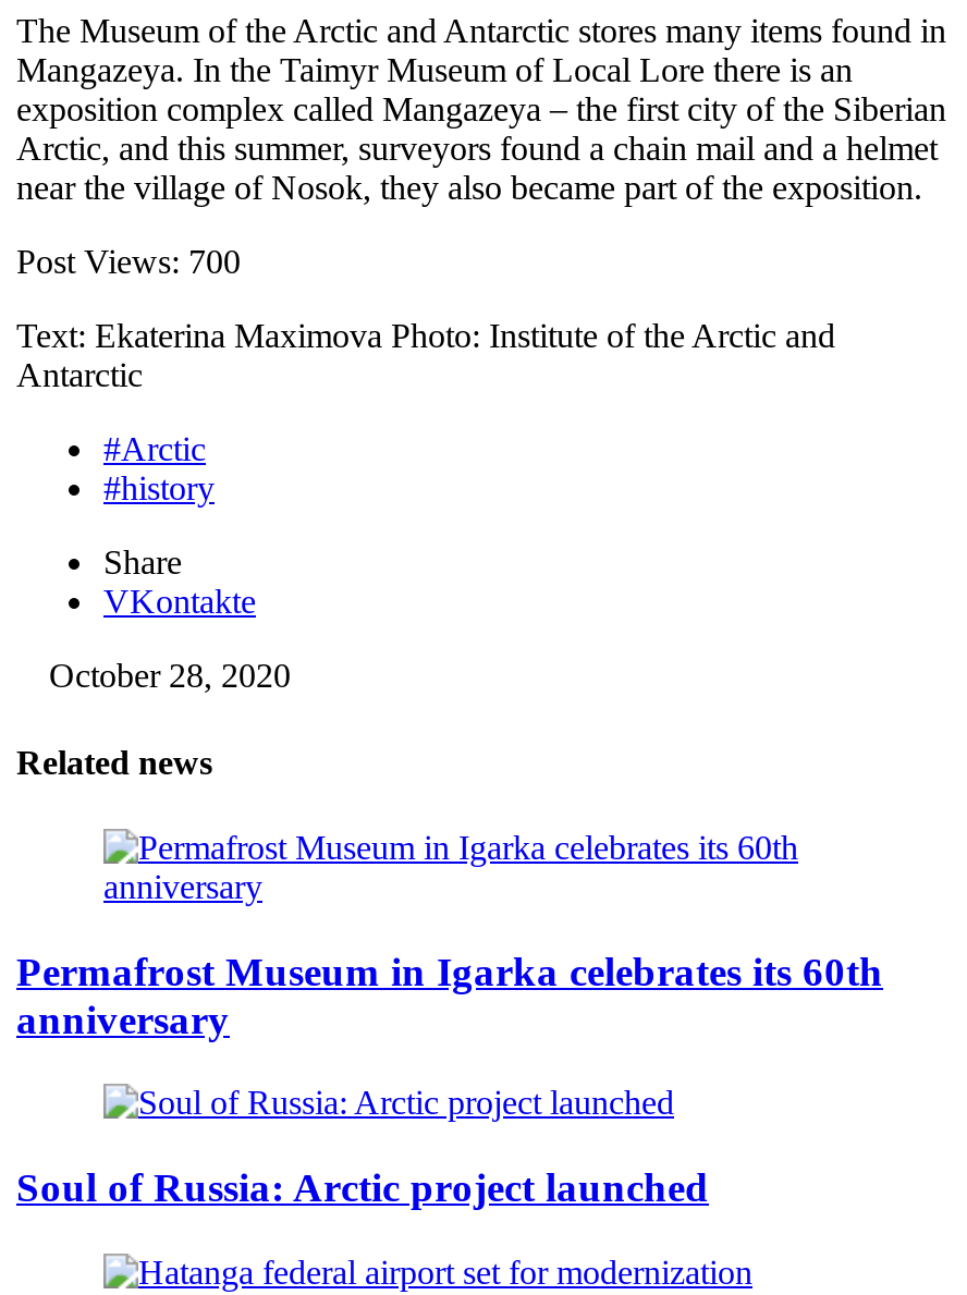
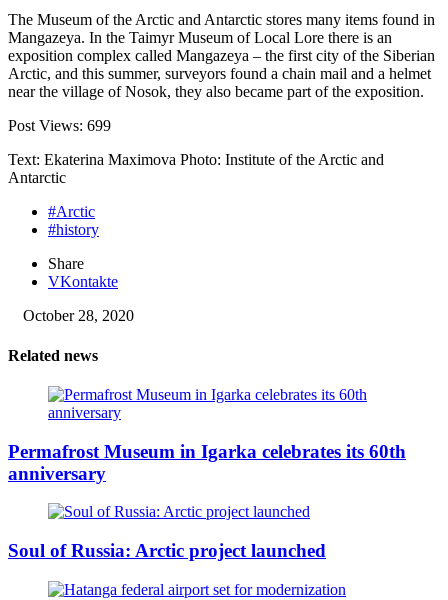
[16,244,241,281] Post Views: 700 -> [8,117,111,134] Post Views: 699

